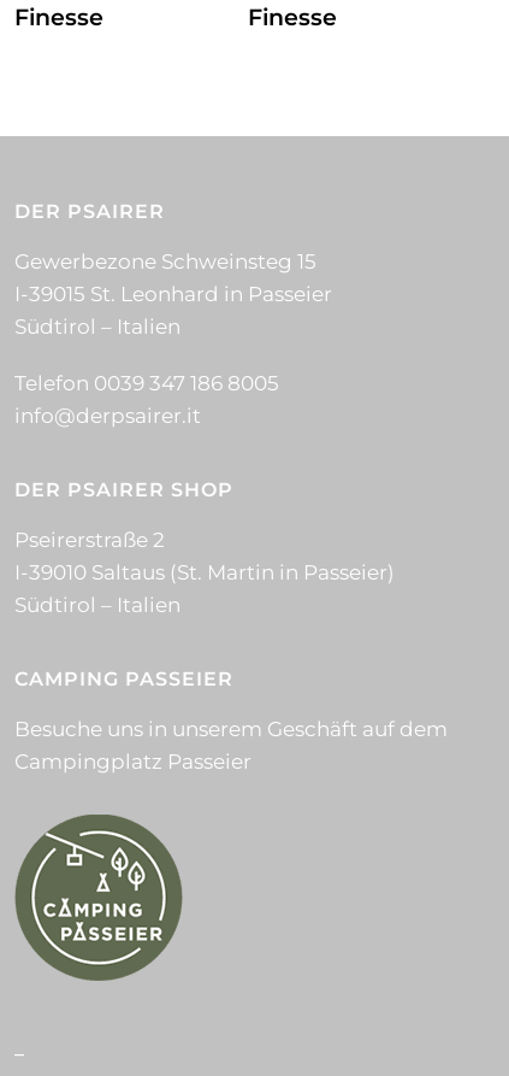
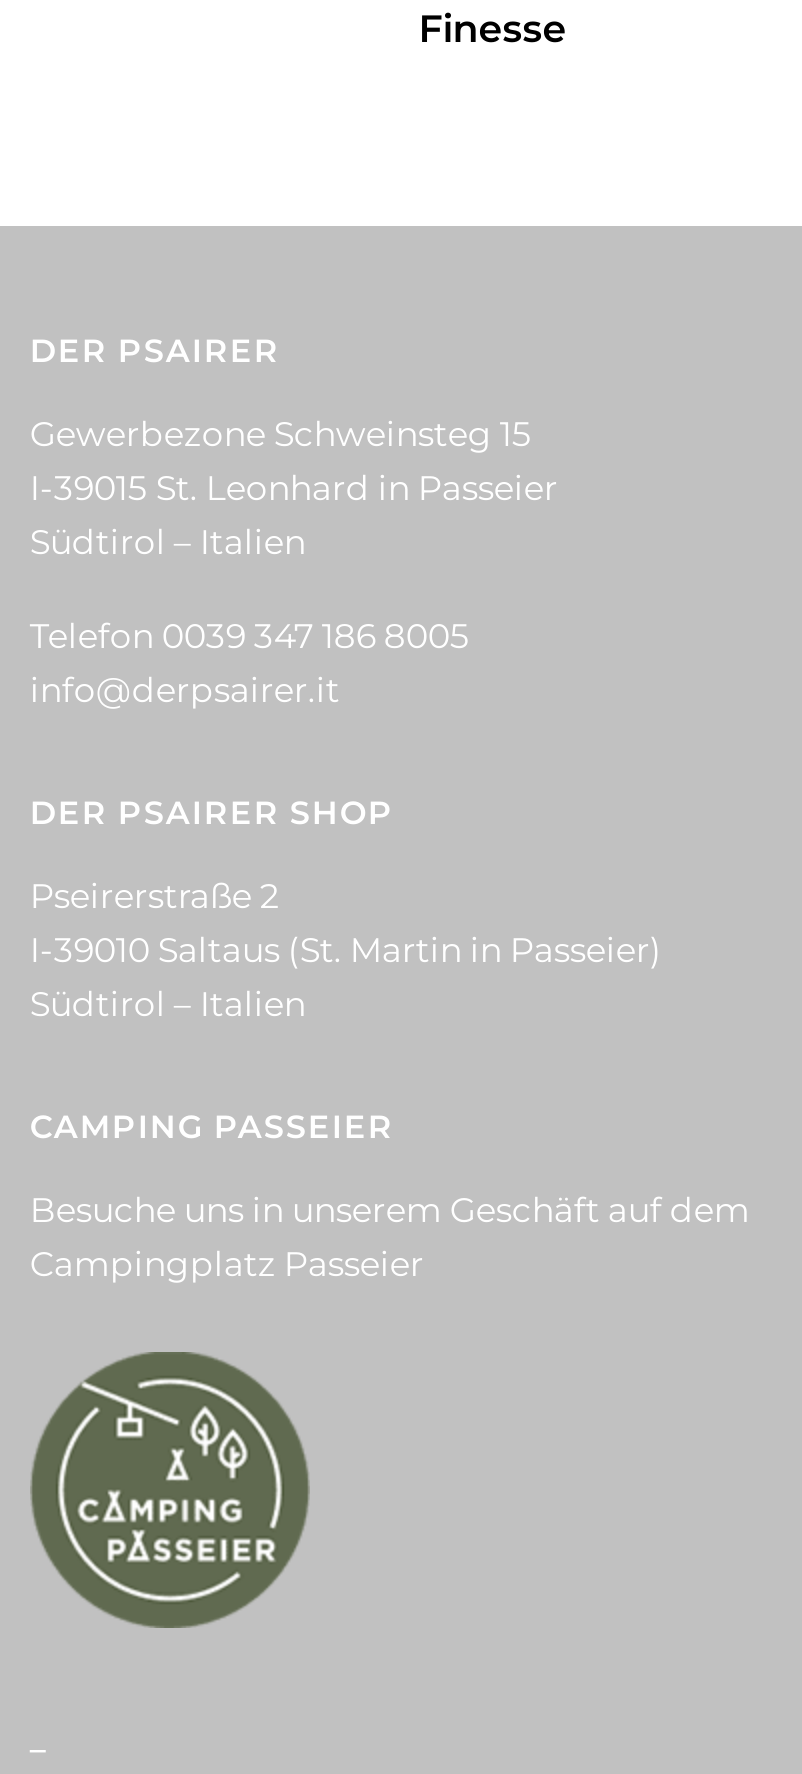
[14,3,103,31] Finesse -> none

